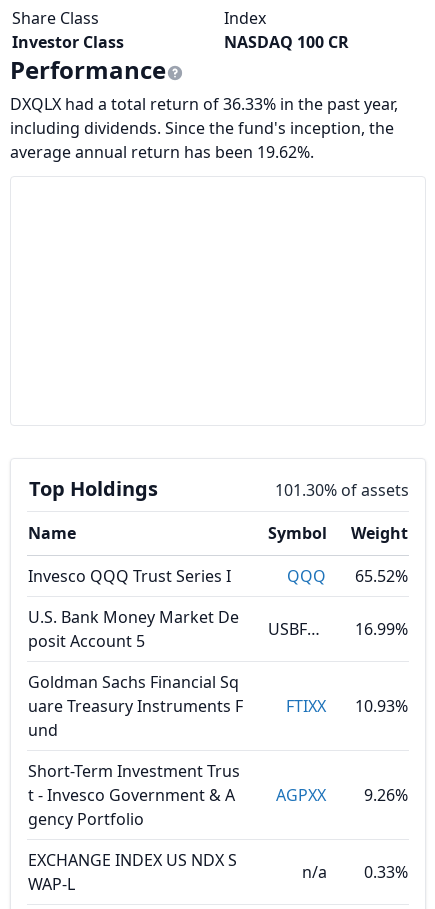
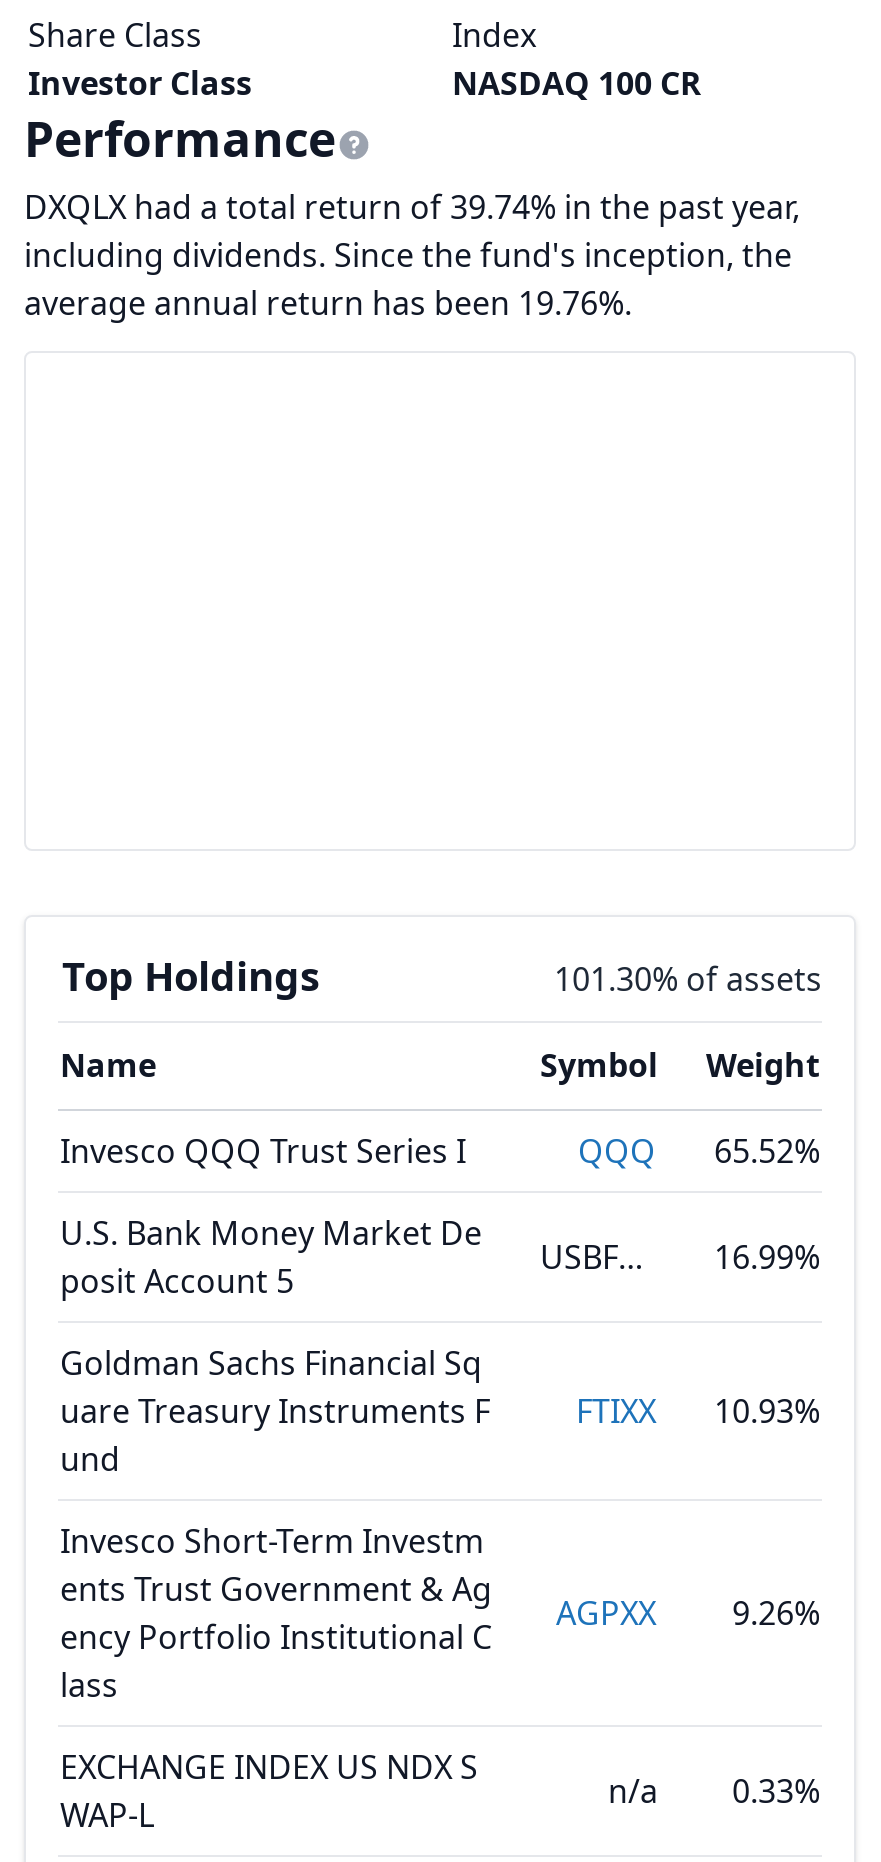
[10,93,398,115] DXQLX had a total return of 36.33% in the past year, -> [24,185,800,229] DXQLX had a total return of 39.74% in the past year,
[10,141,314,163] average annual return has been 19.62%. -> [24,281,632,325] average annual return has been 19.76%.
[28,760,240,830] Short-Term Investment Trus | t - Invesco Government & A | gency Portfolio -> [60,1519,492,1707] Invesco Short-Term Investm | ents Trust Government & Ag | ency Portfolio Institutional C | lass

